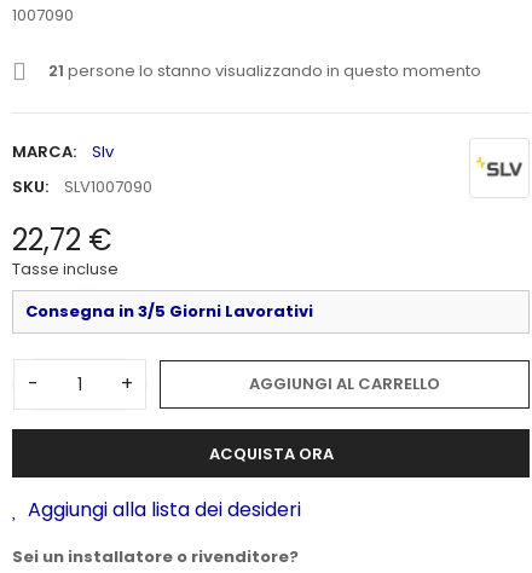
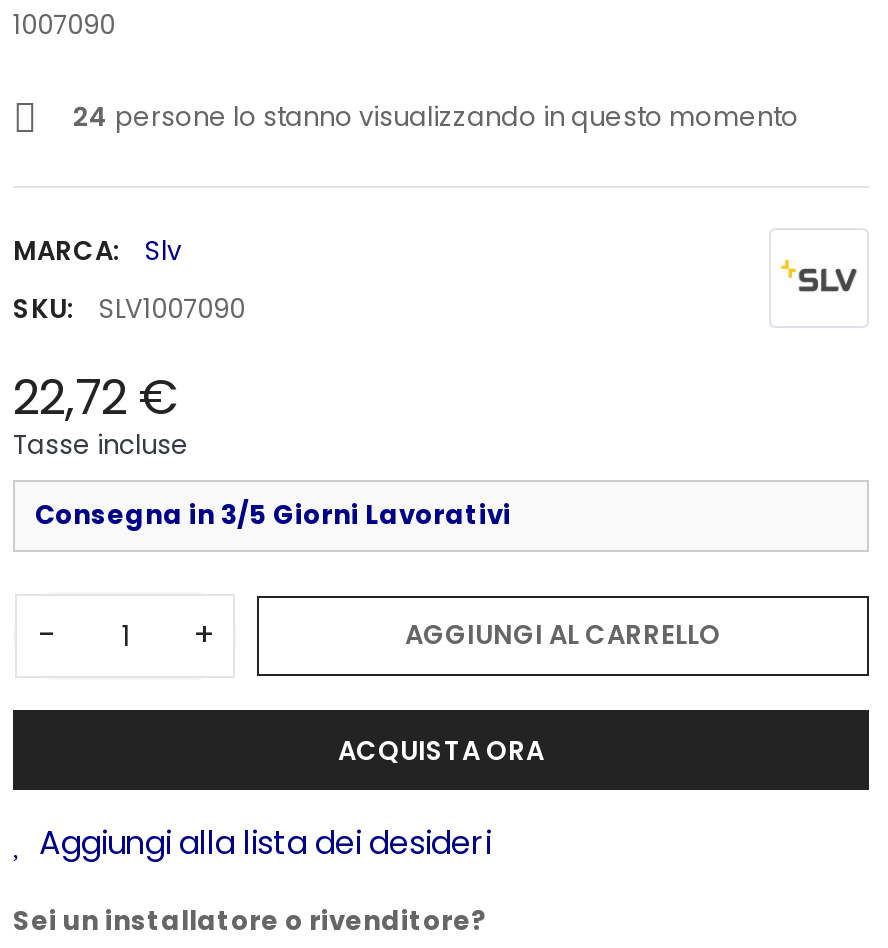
[48,60,481,83] 21 persone lo stanno visualizzando in questo momento -> [73,99,799,137] 24 persone lo stanno visualizzando in questo momento

